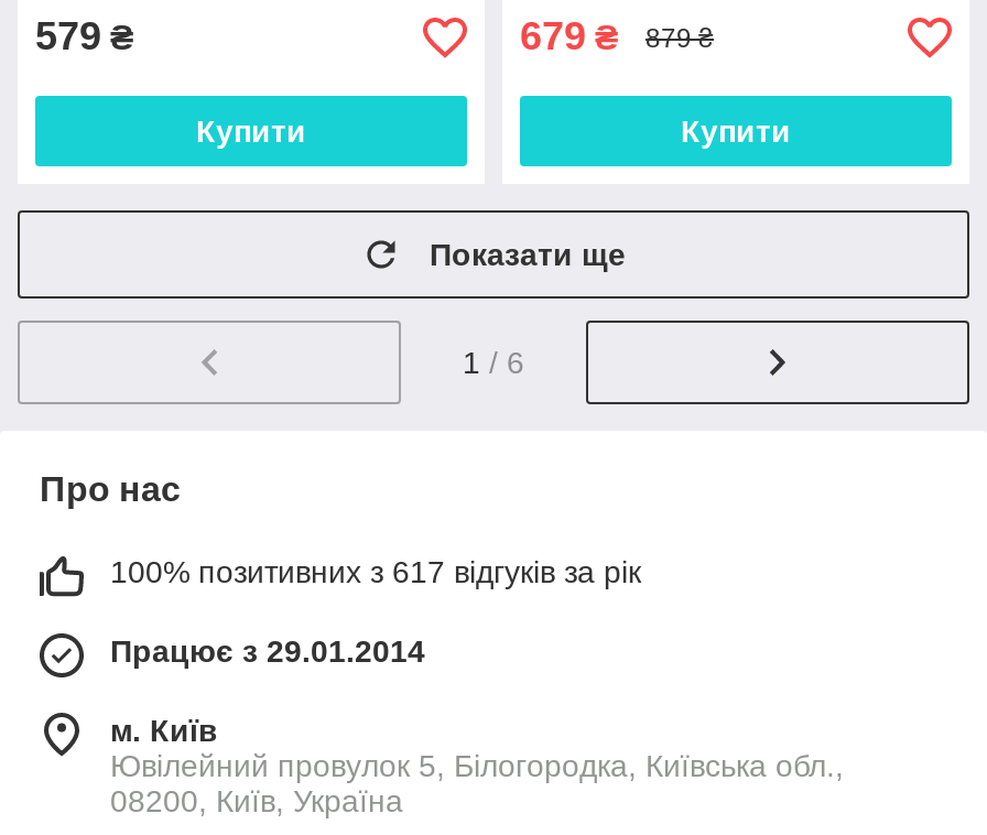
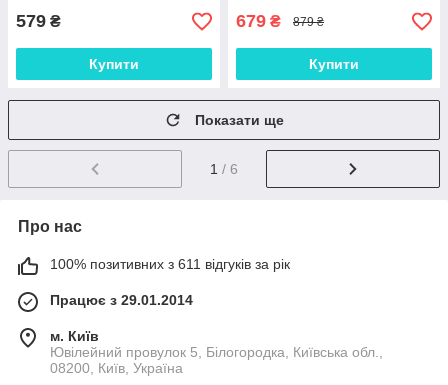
[110,554,641,589] 100% позитивних з 617 відгуків за рік -> [50,256,290,272] 100% позитивних з 611 відгуків за рік

